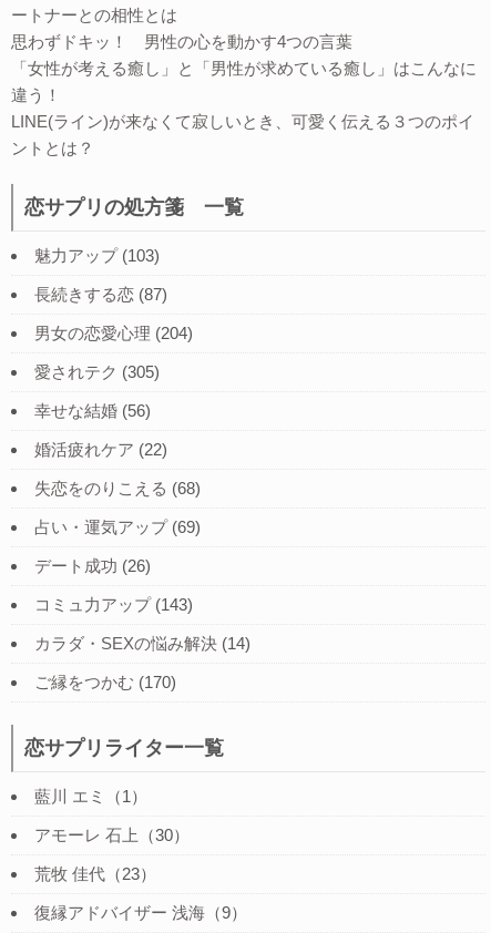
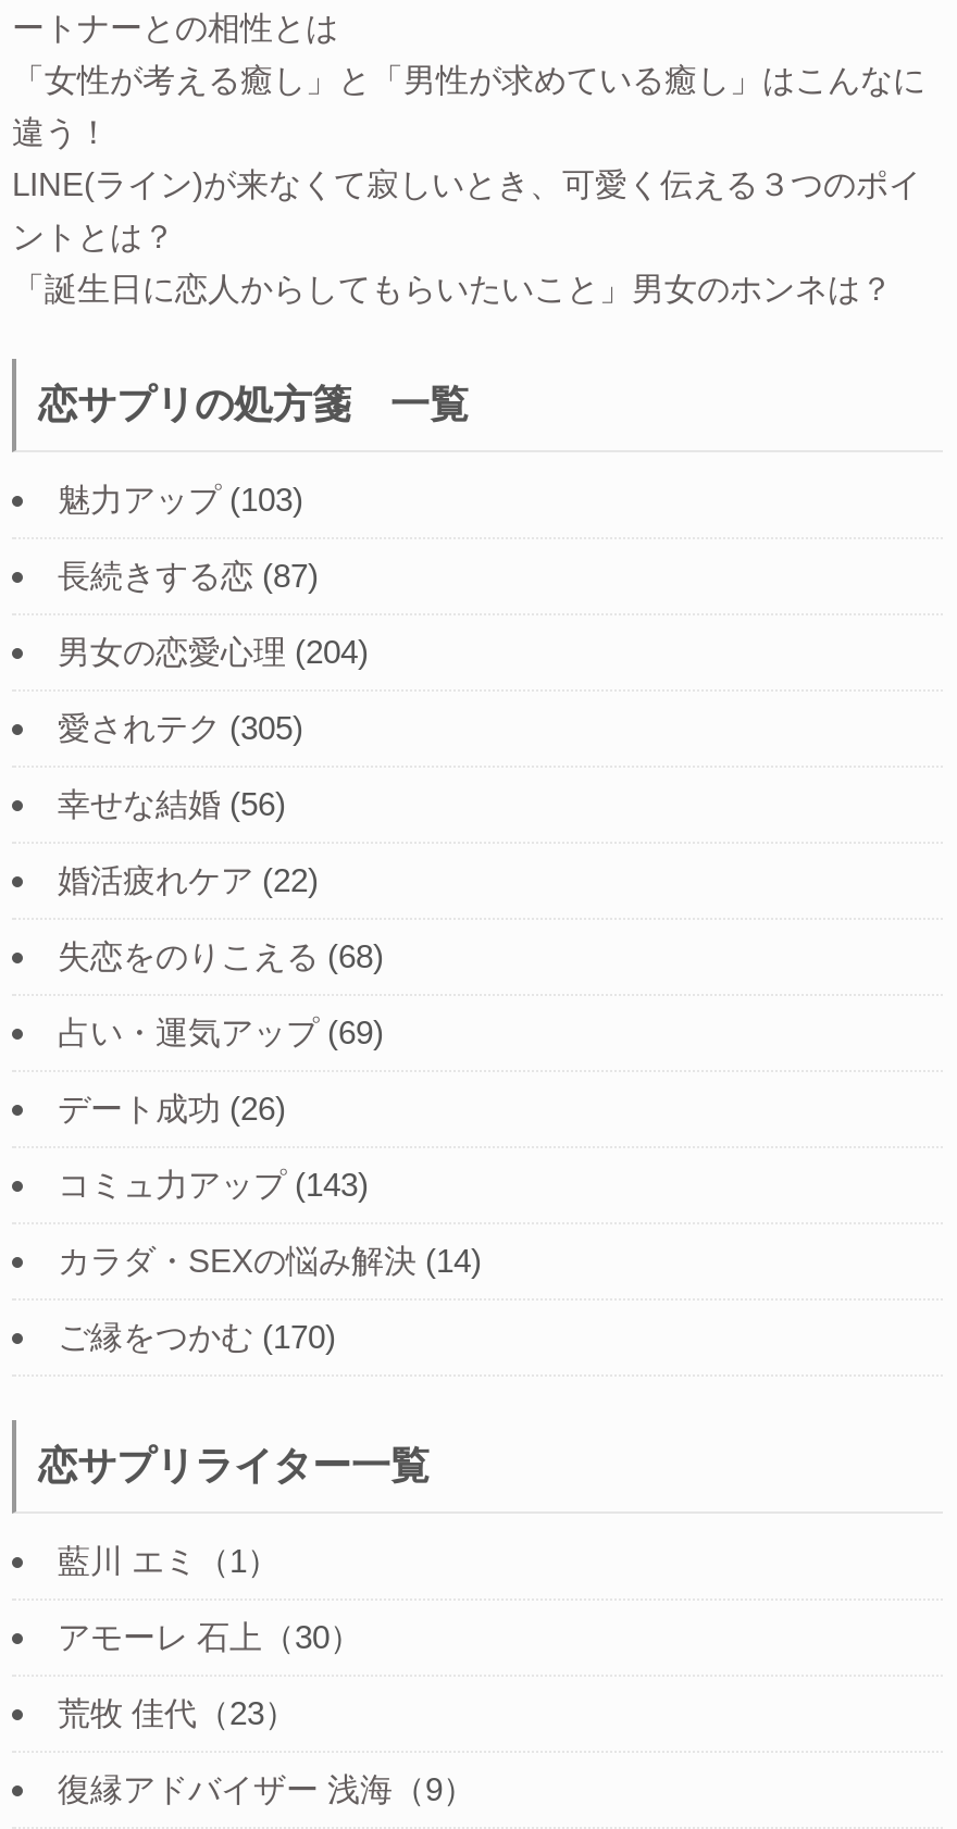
[11,32,352,51] 思わずドキッ！ 男性の心を動かす4つの言葉 -> none
moved [11,59,477,158] -> [12,62,925,255]: 「女性が考える癒し」と「男性が求めている癒し」はこんなに | 違う！ | LINE(ライン)が来なくて寂しいとき、可愛く伝える３つのポイ | ントとは？
none -> [12,270,893,307] 「誕生日に恋人からしてもらいたいこと」男女のホンネは？

